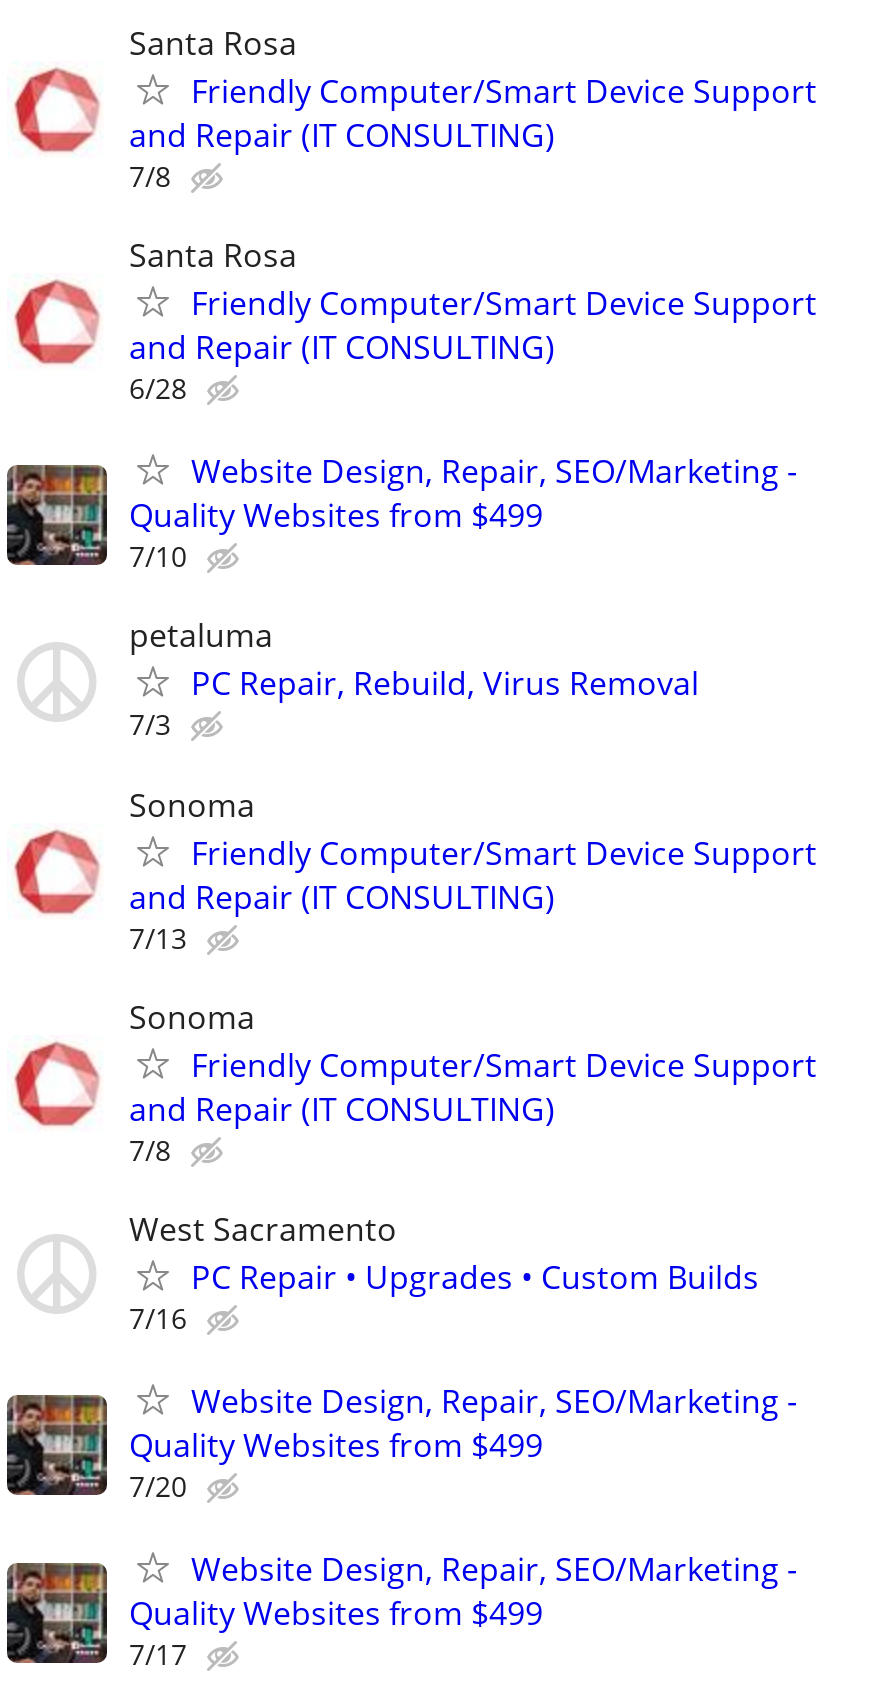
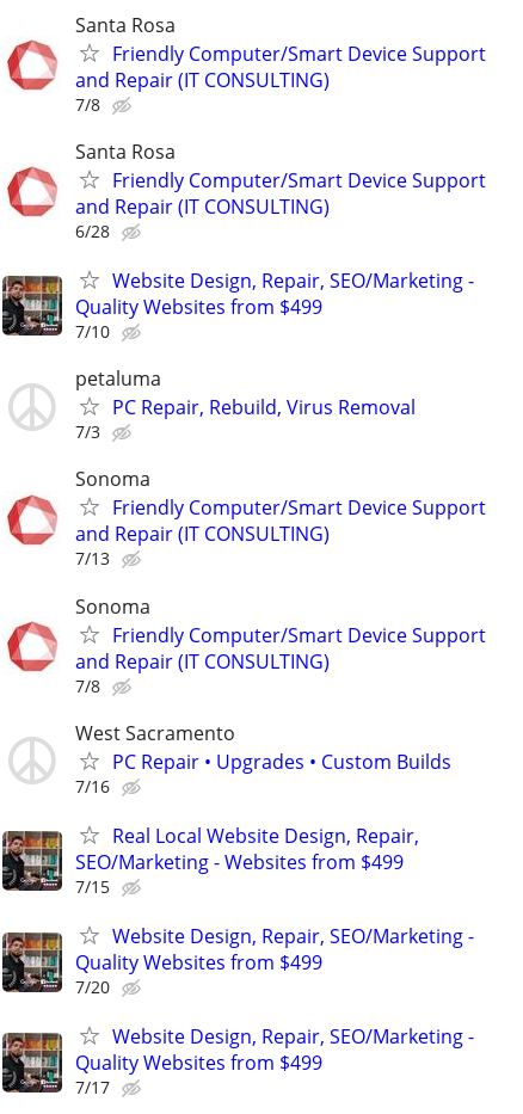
none -> [75,823,419,898] Real Local Website Design, Repair, | SEO/Marketing - Websites from $499 | 7/15

